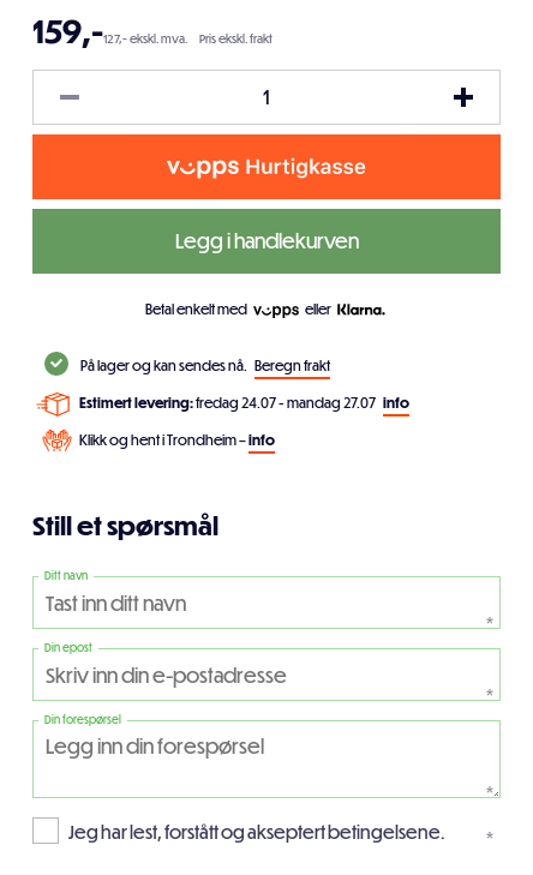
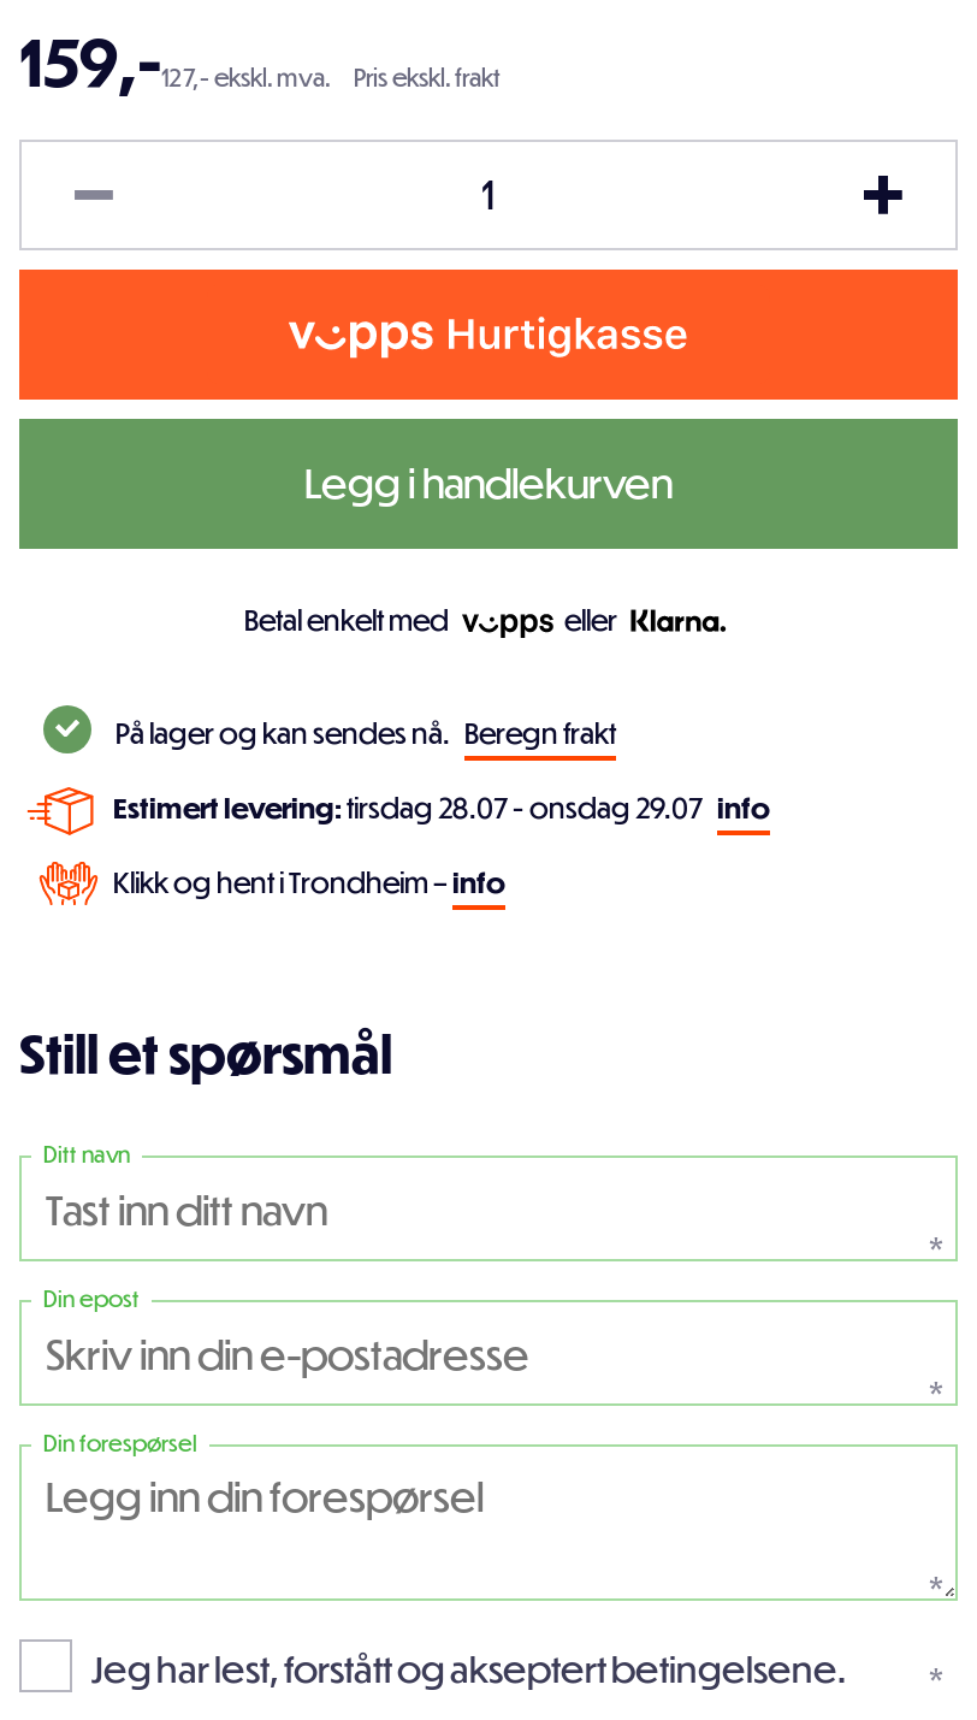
[79,393,409,410] Estimert levering: fredag 24.07 - mandag 27.07 info -> [113,789,770,823] Estimert levering: tirsdag 28.07 - onsdag 29.07 info

